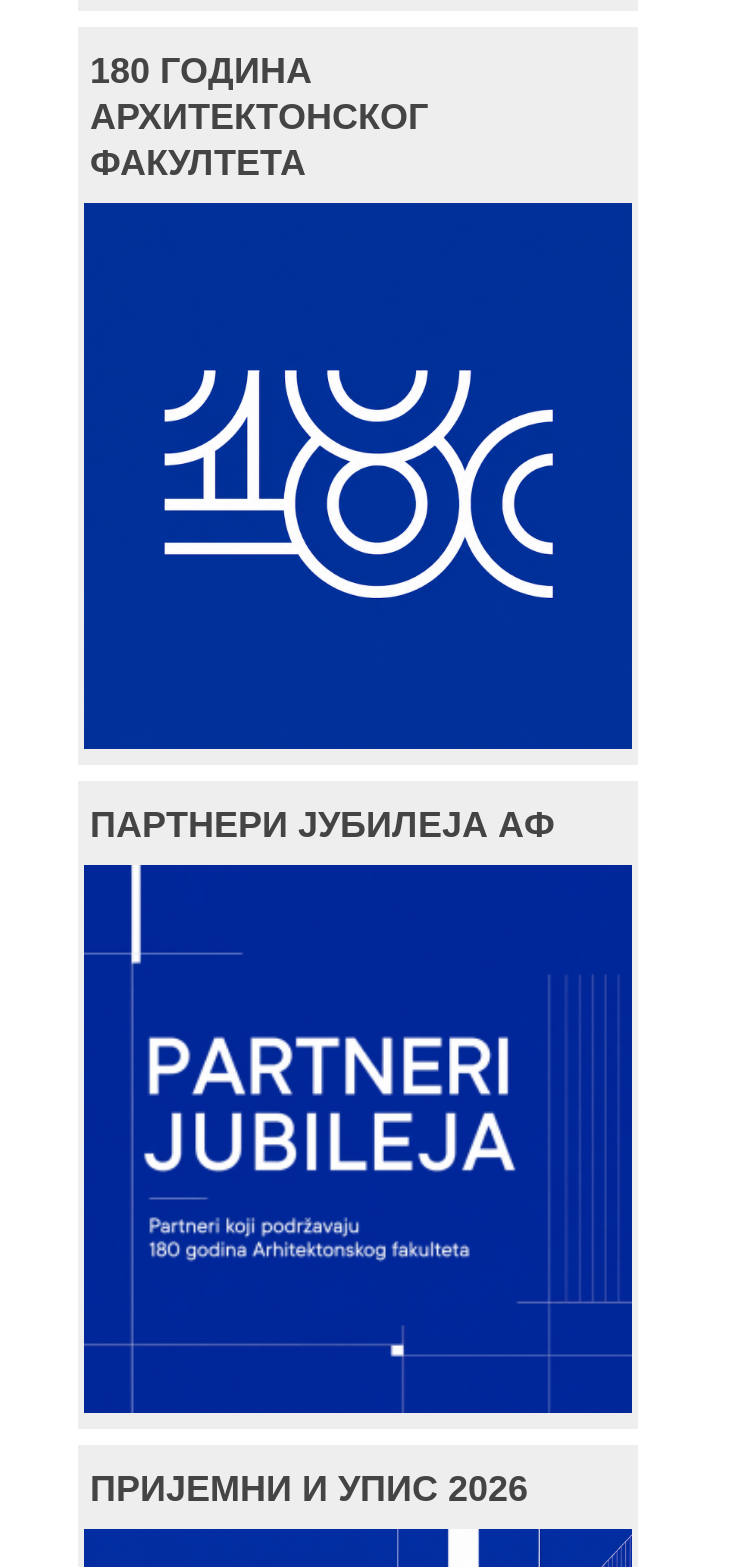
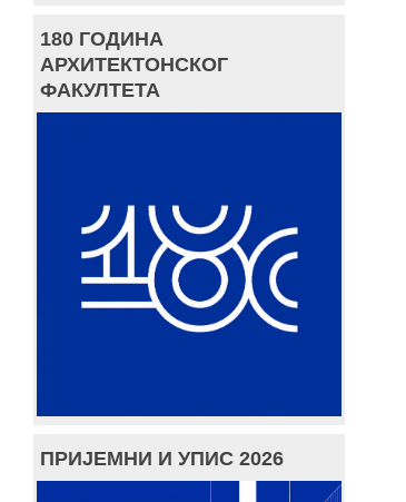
[90,804,554,844] ПАРТНЕРИ ЈУБИЛЕЈА АФ -> none
[126,867,514,1407] [image] -> none

